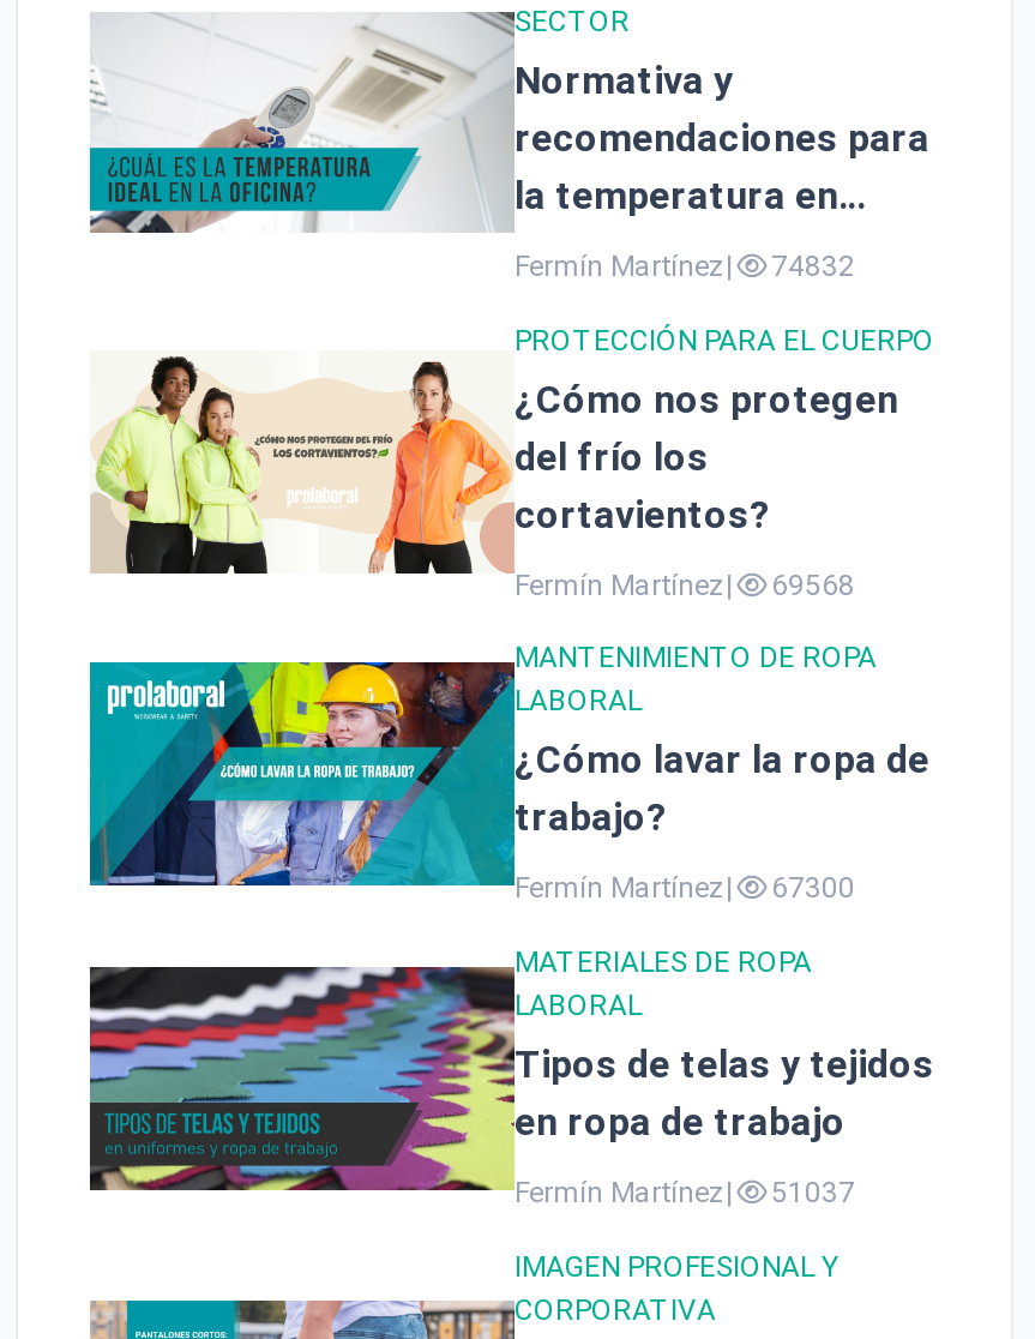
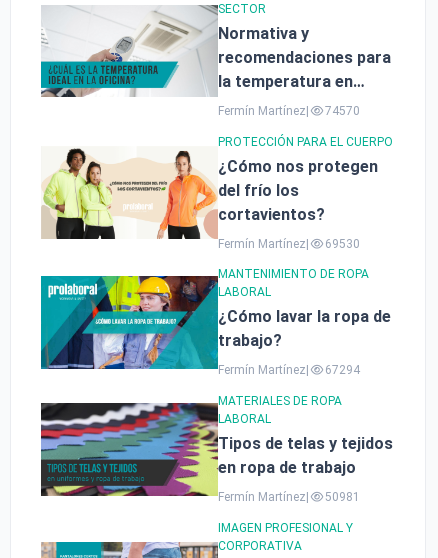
[771,249,855,283] 74832 -> [325,104,360,118] 74570
[771,568,855,602] 69568 -> [325,237,360,251] 69530
[771,872,855,906] 67300 -> [325,363,360,377] 67294
[771,1176,855,1210] 51037 -> [325,490,360,504] 50981

